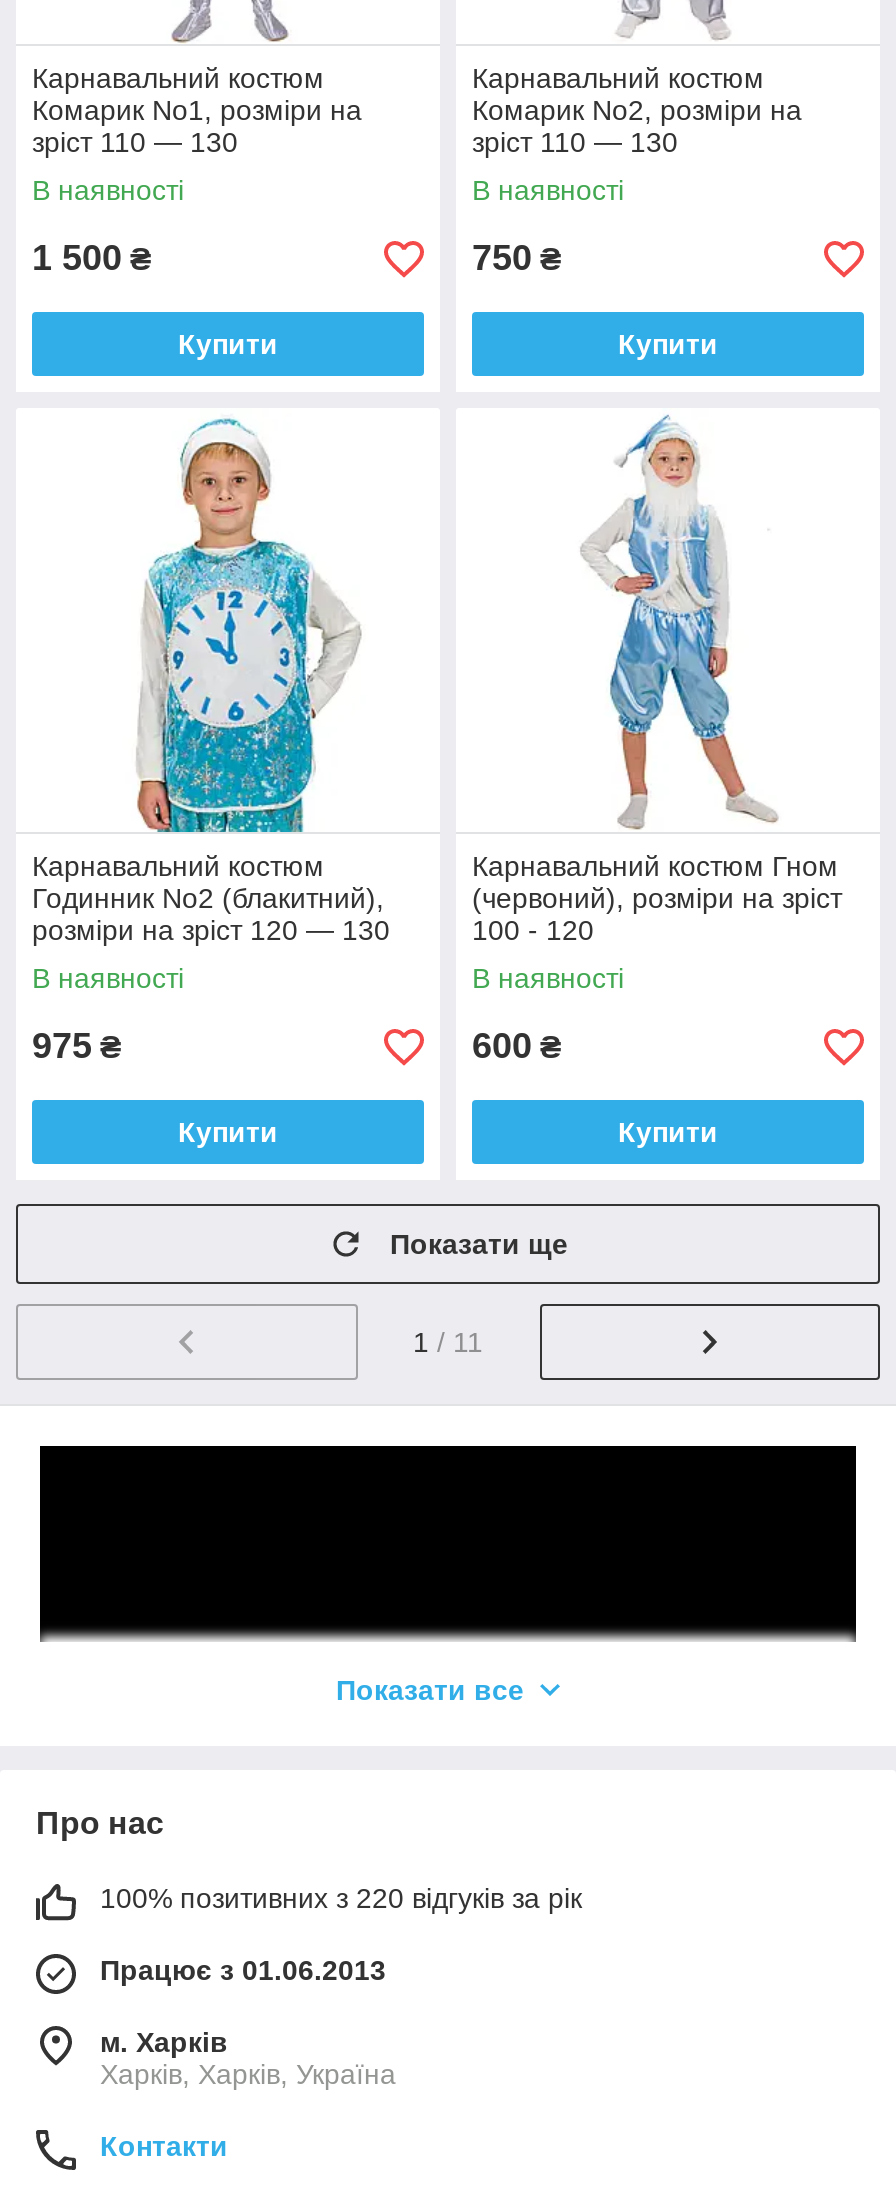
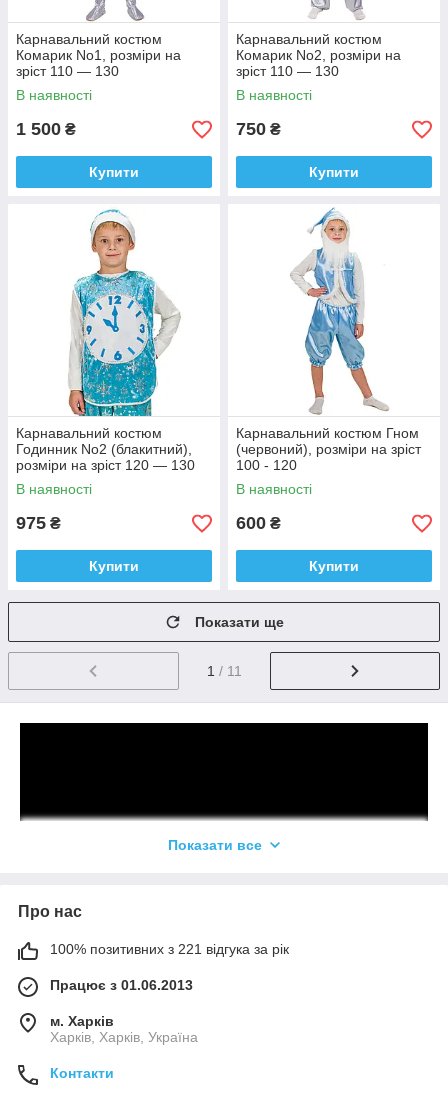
[100,1882,582,1914] 100% позитивних з 220 відгуків за рік -> [50,941,289,957] 100% позитивних з 221 відгука за рік

